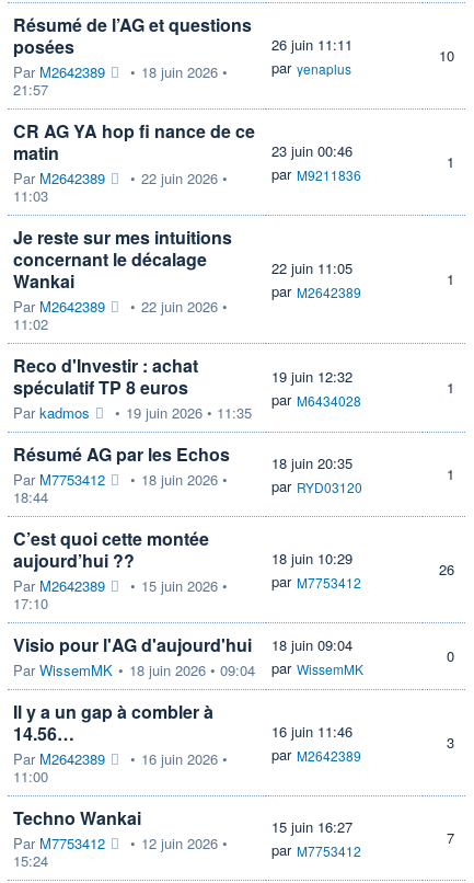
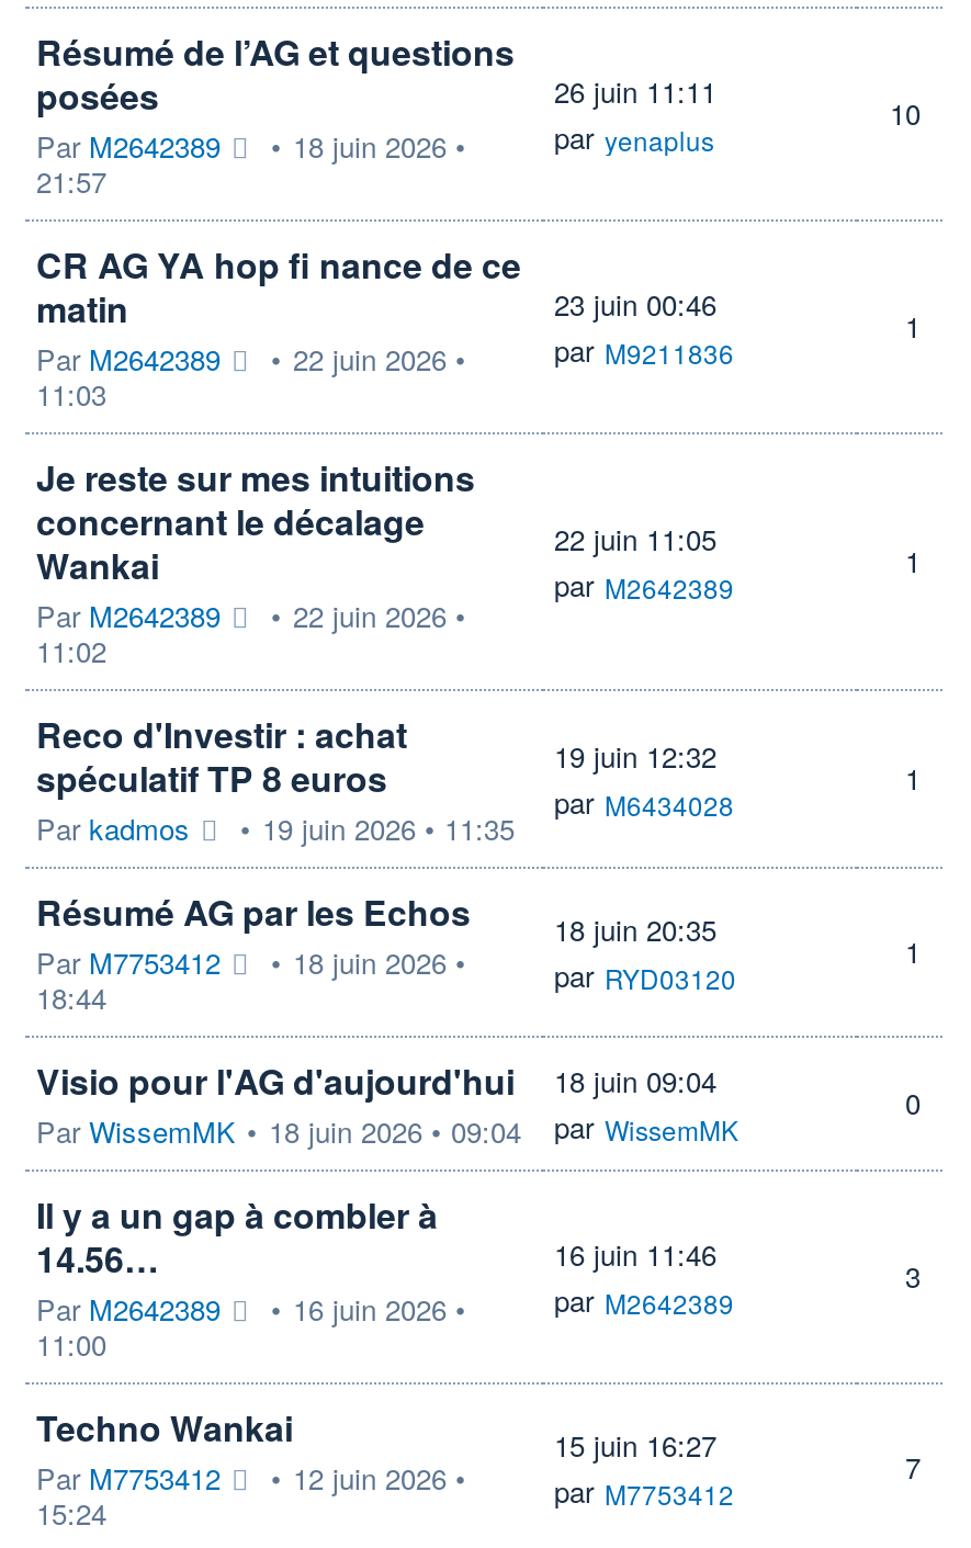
[13,526,228,613] C’est quoi cette montée | aujourd’hui ?? | Par M2642389 | • 15 juin 2026 • | 17:10 -> none
[271,548,361,591] 18 juin 10:29 | par M7753412 -> none
[439,559,454,579] 26 -> none

